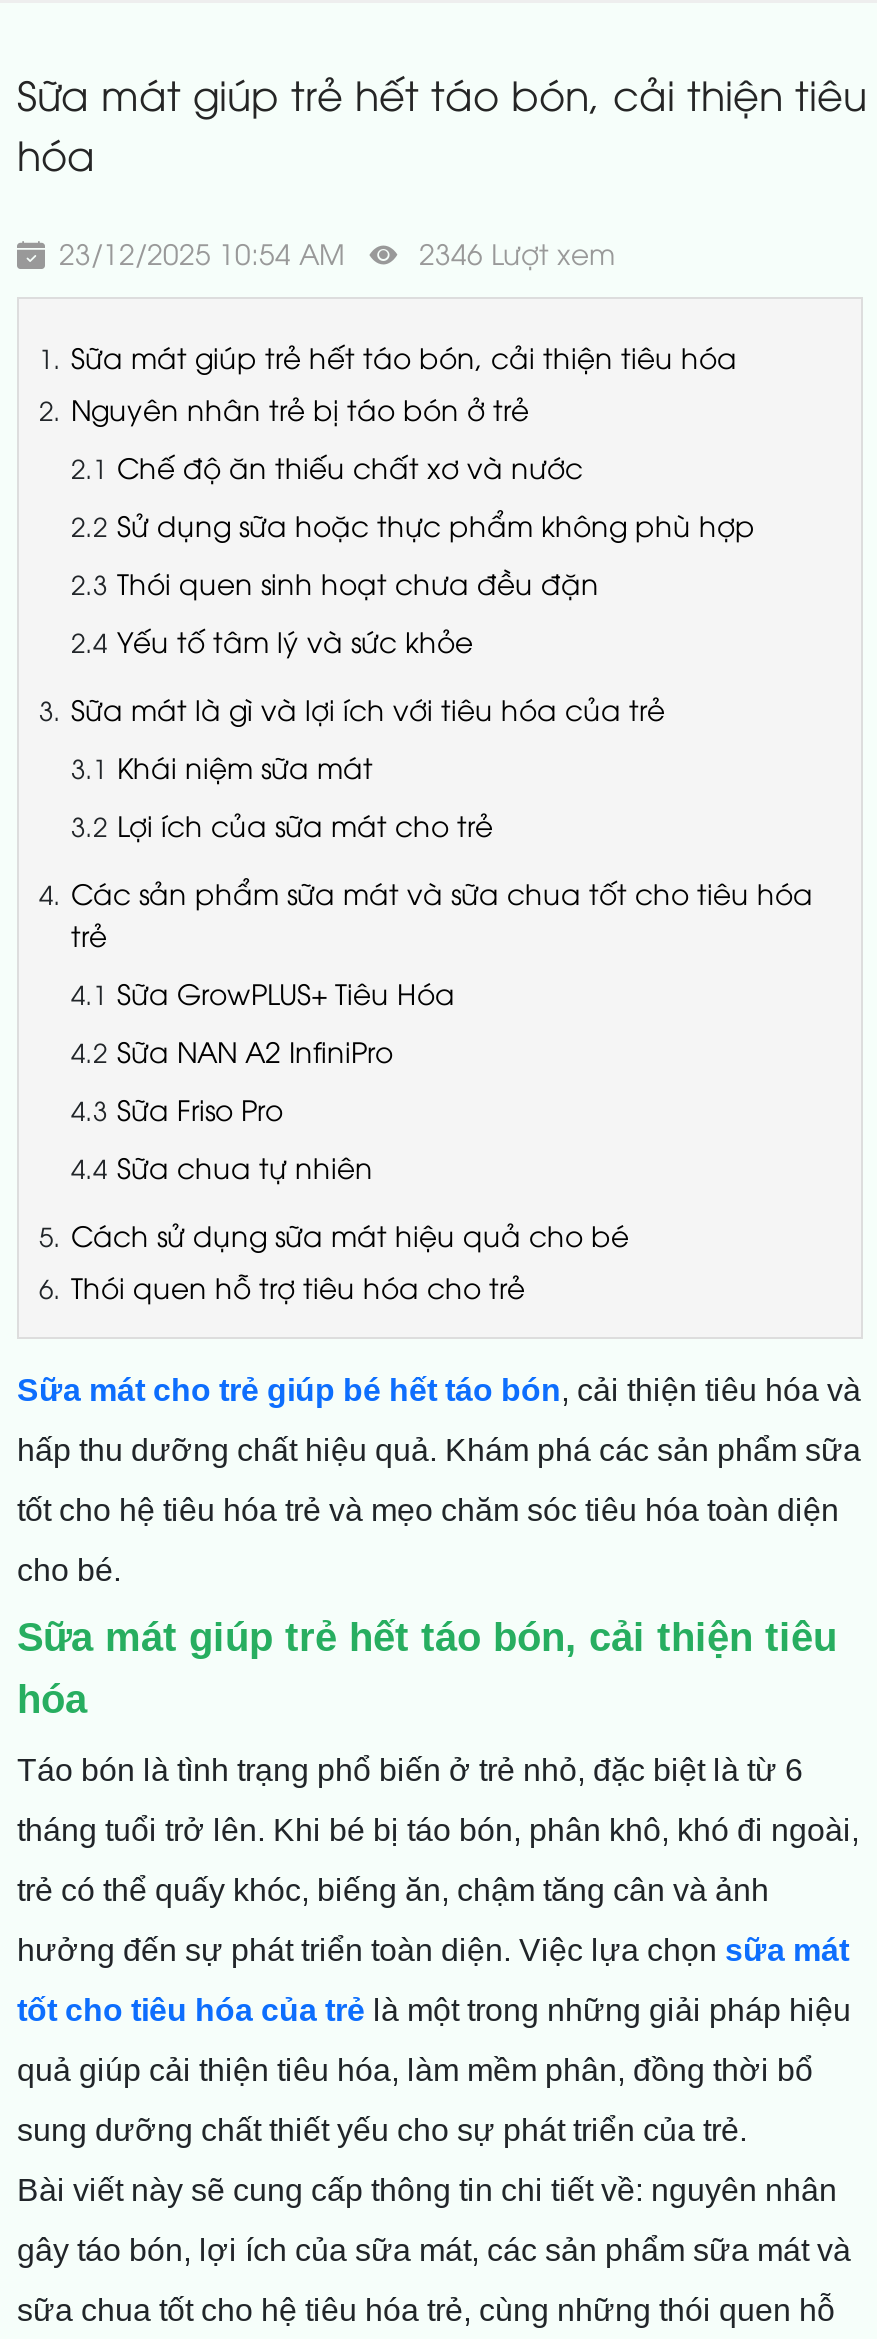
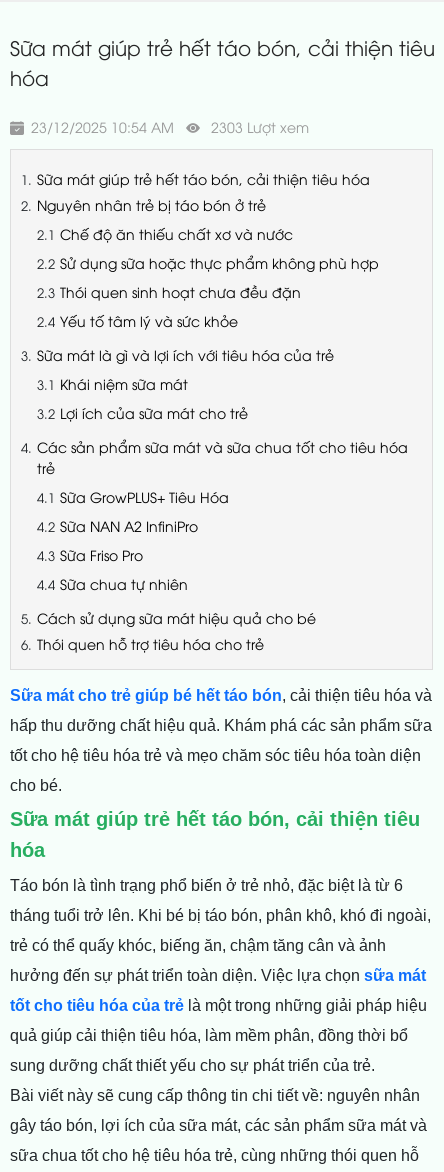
[59,233,615,271] 23/12/2025 10:54 AM 2346 Lượt xem -> [31,117,309,136] 23/12/2025 10:54 AM 2303 Lượt xem

